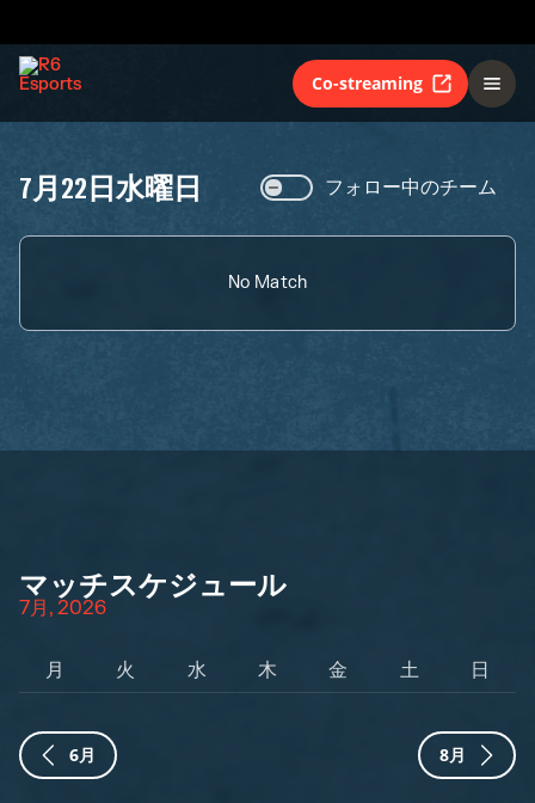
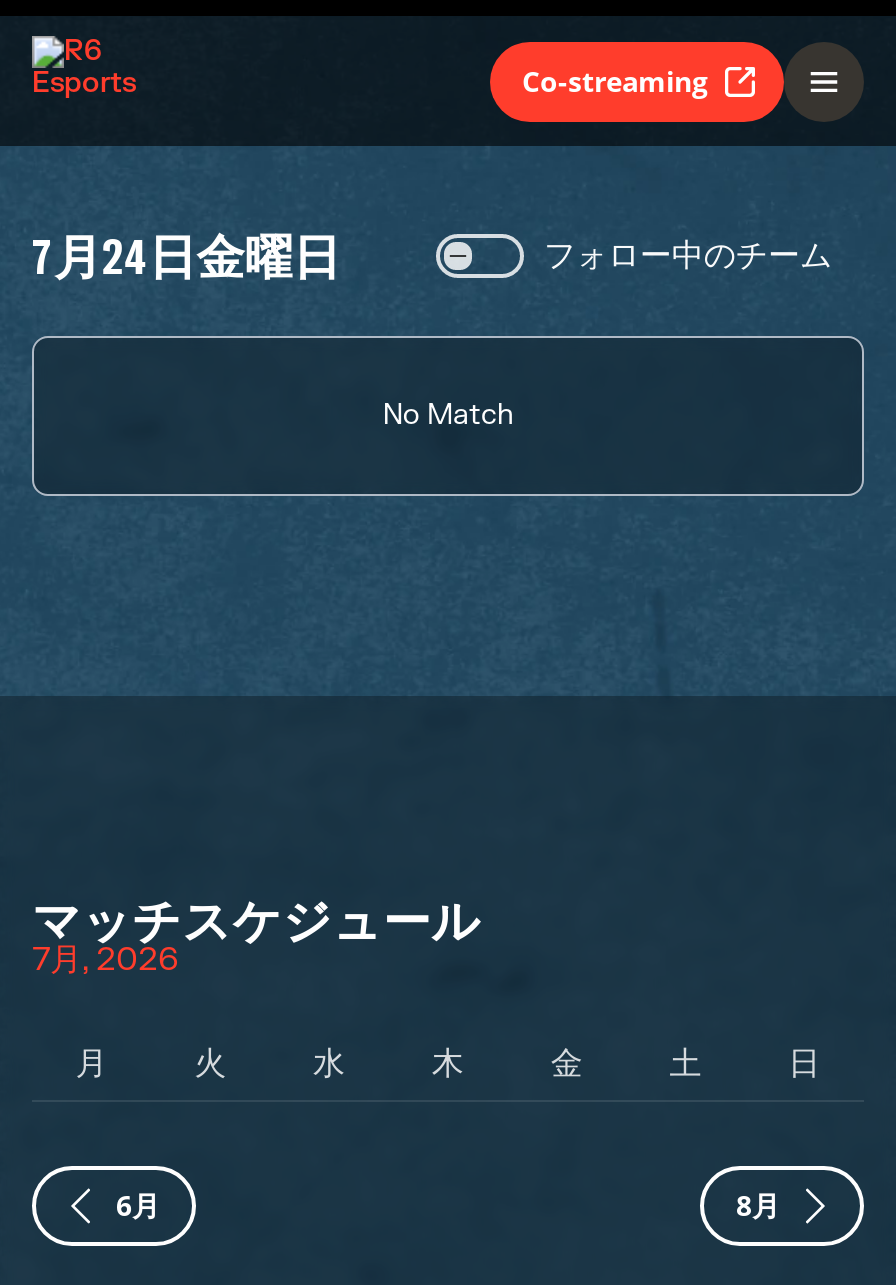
[19,170,202,204] 7月22日水曜日 -> [32,226,341,284] 7月24日金曜日

